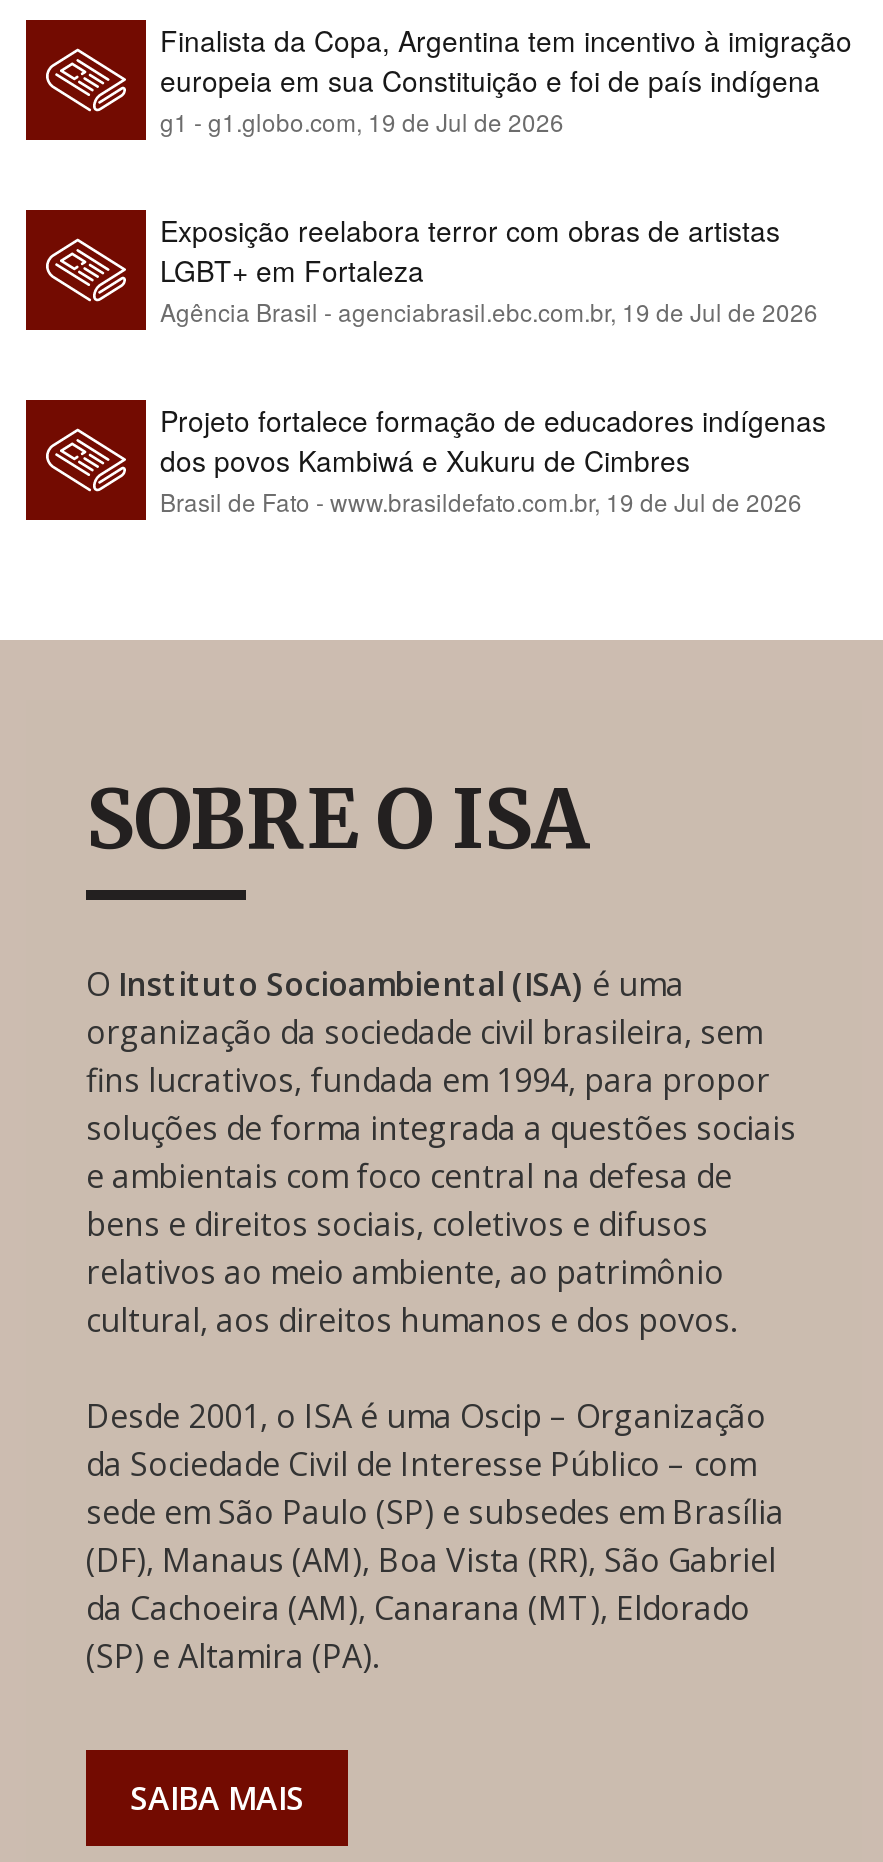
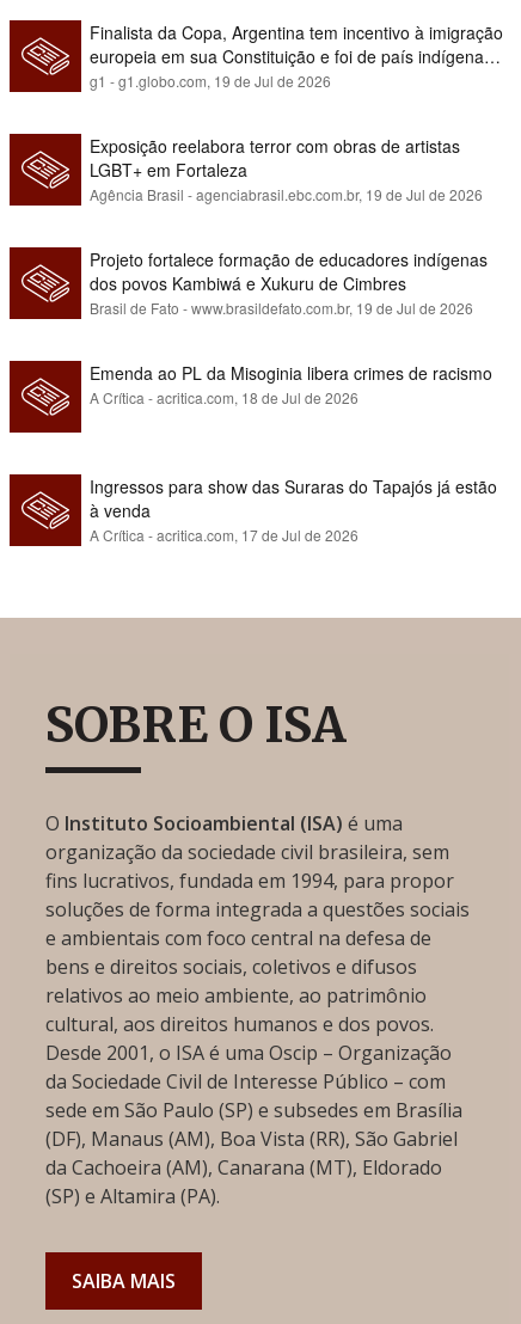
none -> [90,361,492,407] Emenda ao PL da Misoginia libera crimes de racismo | A Crítica - acritica.com, 18 de Jul de 2026
none -> [90,474,497,545] Ingressos para show das Suraras do Tapajós já estão | à venda | A Crítica - acritica.com, 17 de Jul de 2026
moved [86,770,796,1342] -> [45,695,470,1037]: SOBRE O ISA | O Instituto Socioambiental (ISA) é uma | organização da sociedade civil brasileira, sem | ... | relativos ao meio ambiente, ao patrimônio | cultural, aos direitos humanos e dos povos.

